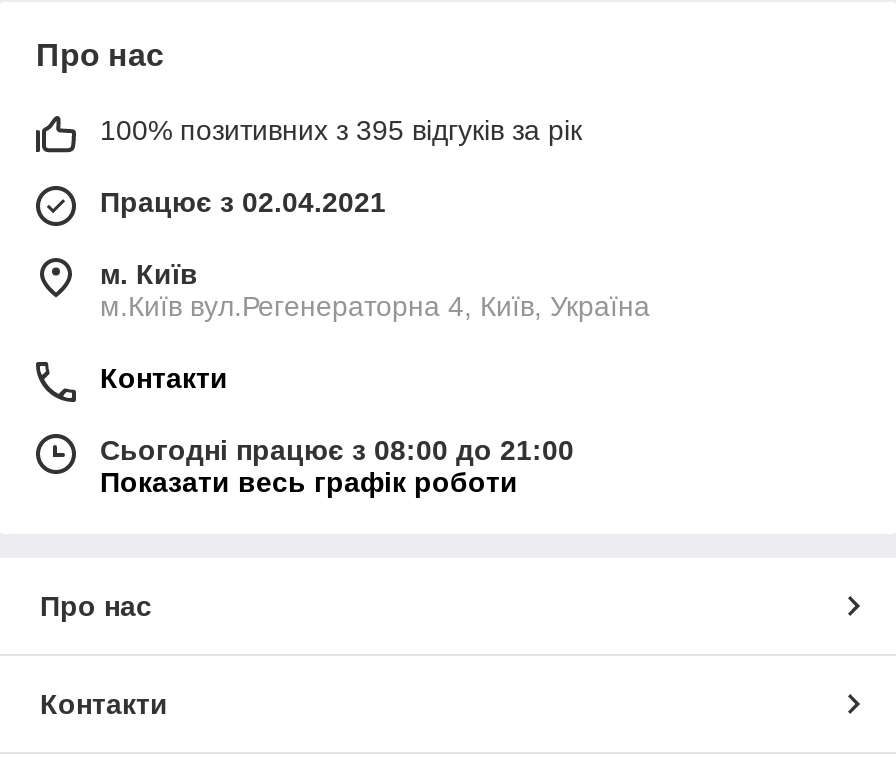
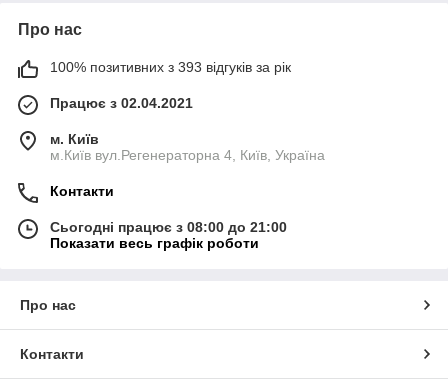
[100,114,582,146] 100% позитивних з 395 відгуків за рік -> [50,59,291,75] 100% позитивних з 393 відгуків за рік

